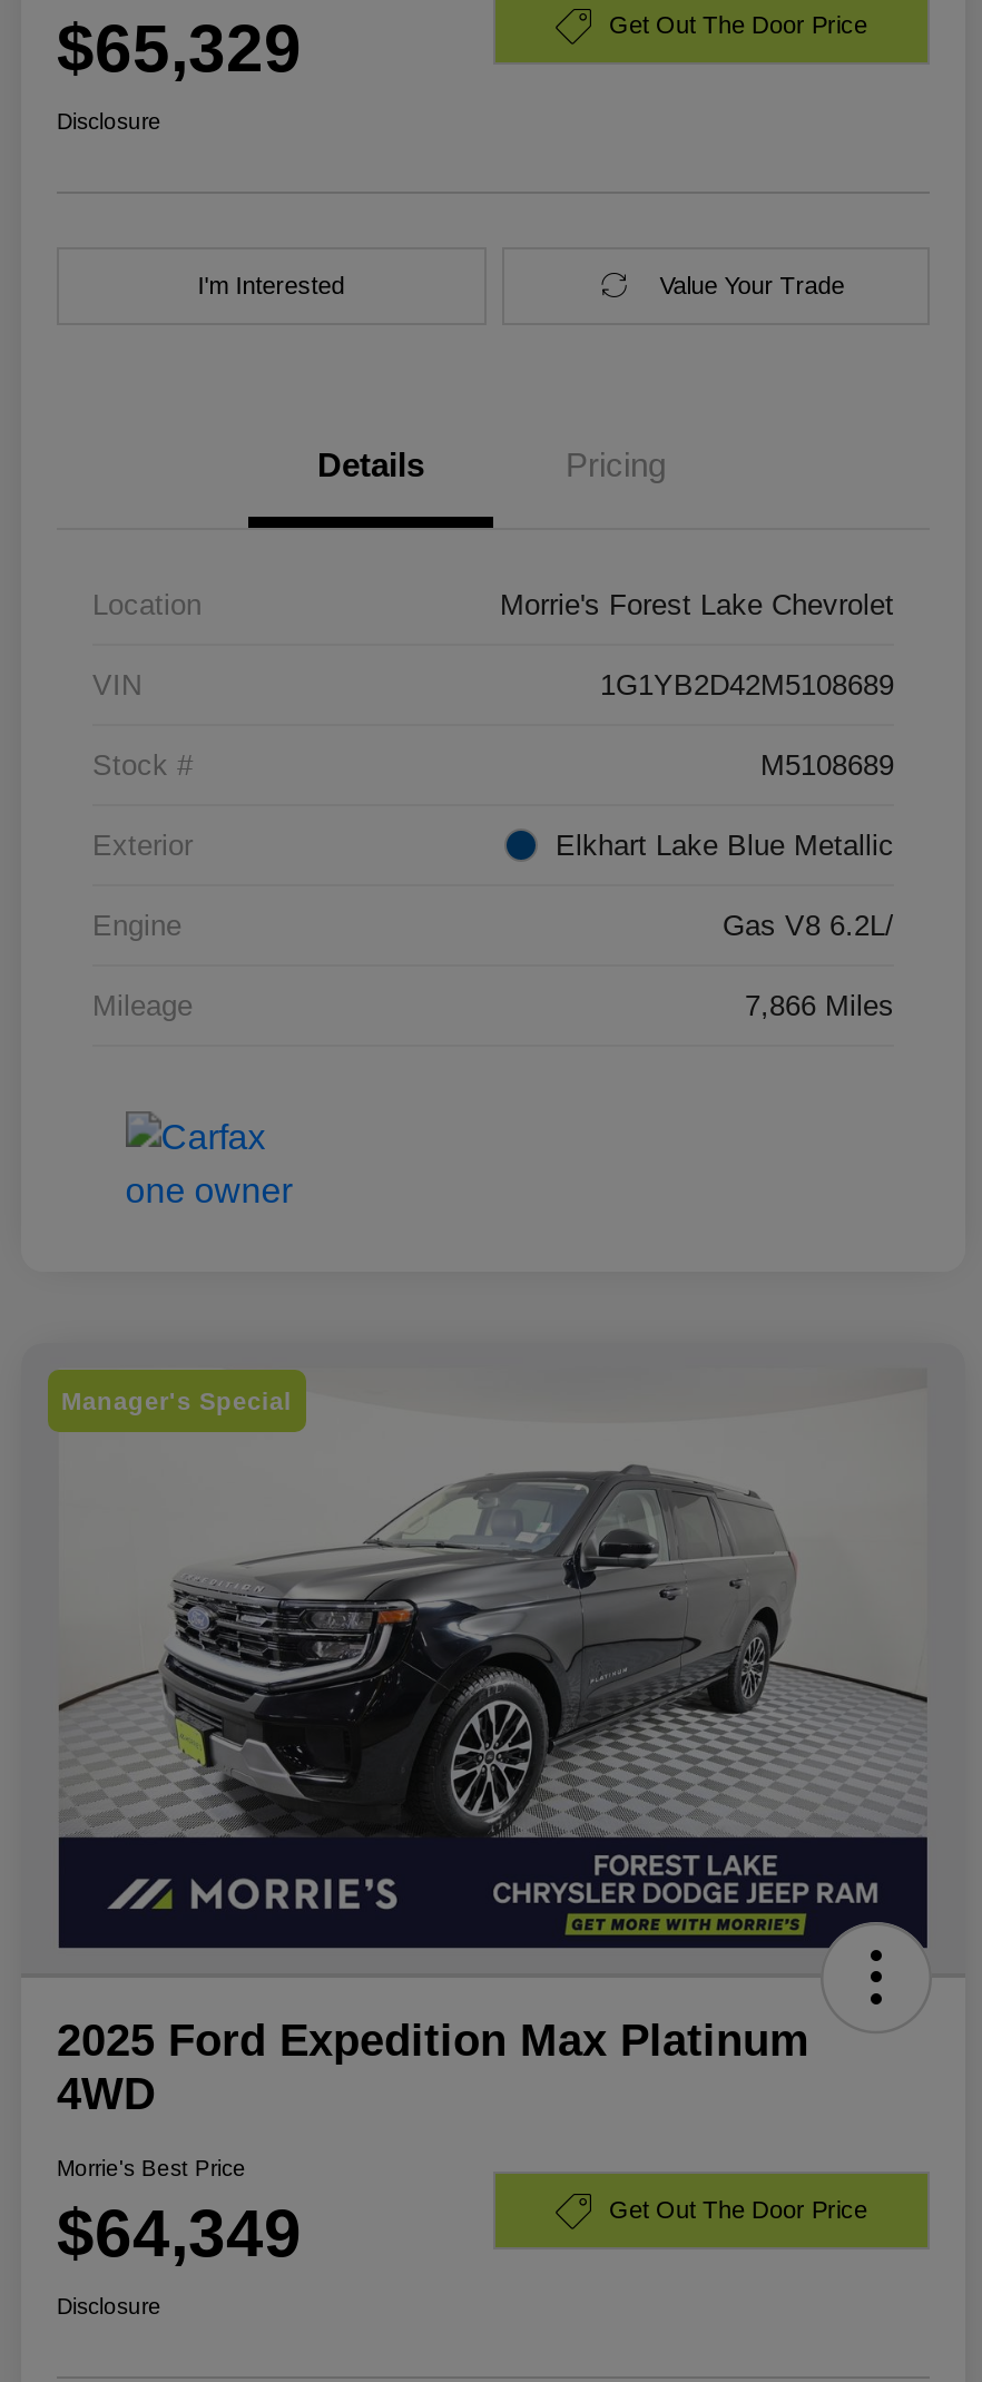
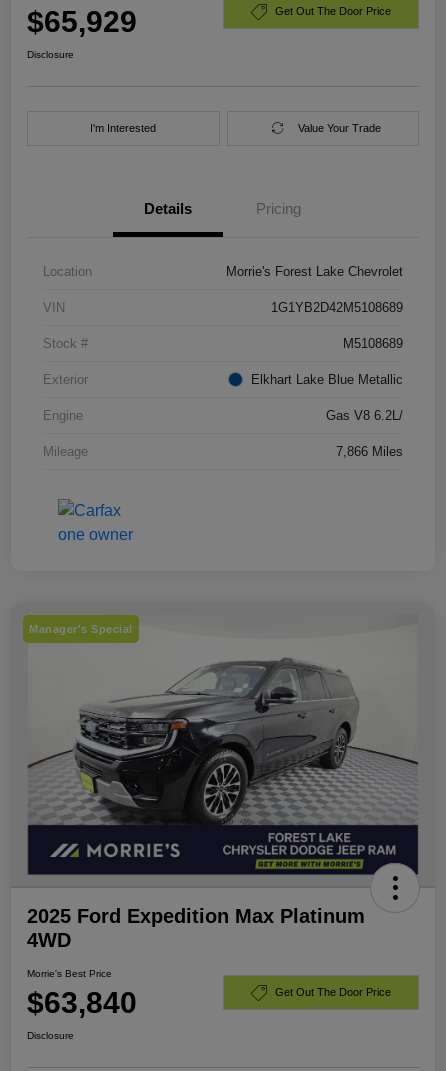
[57,11,302,85] $65,329 -> [27,5,137,38] $65,929
[57,2196,302,2269] $64,349 -> [27,986,137,1019] $63,840

